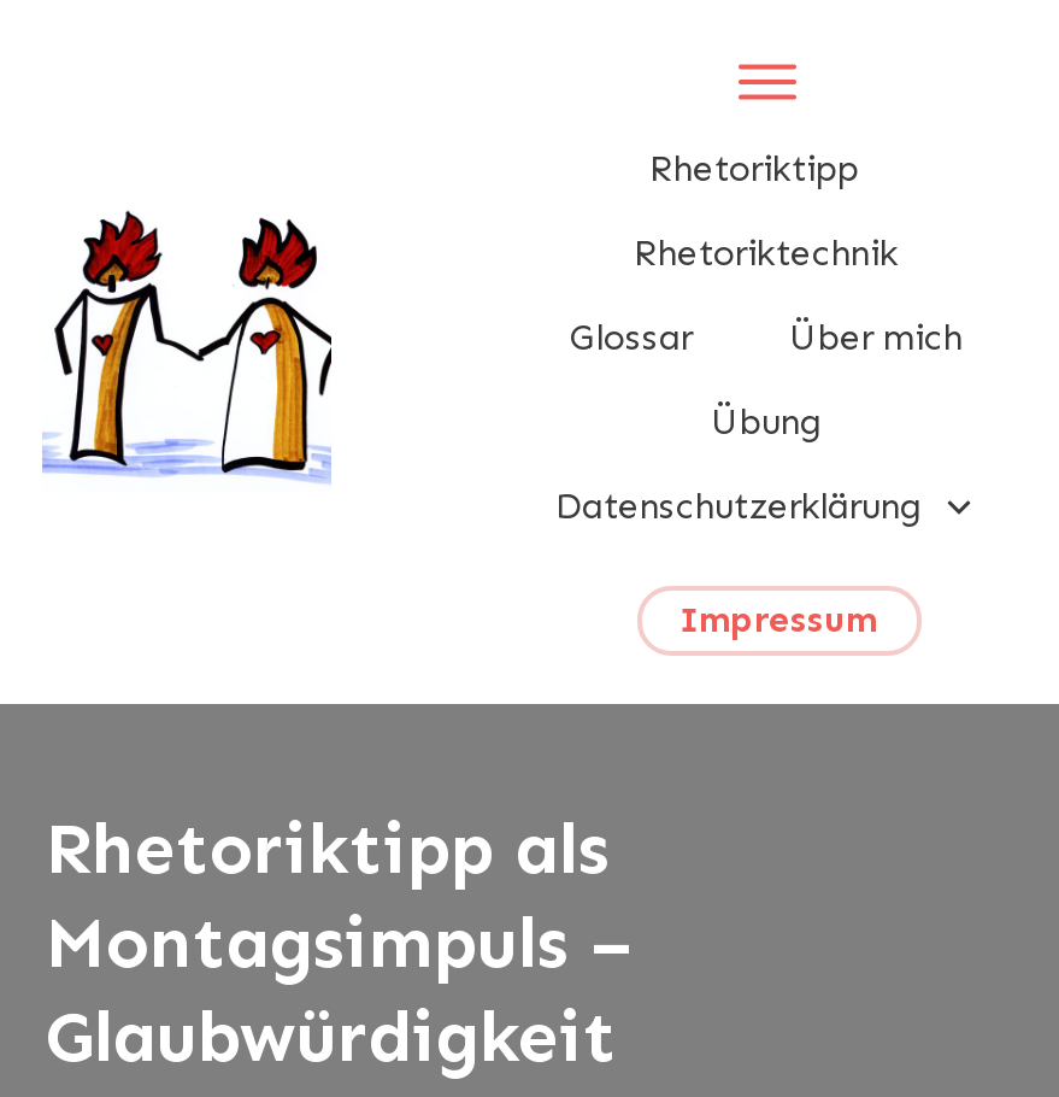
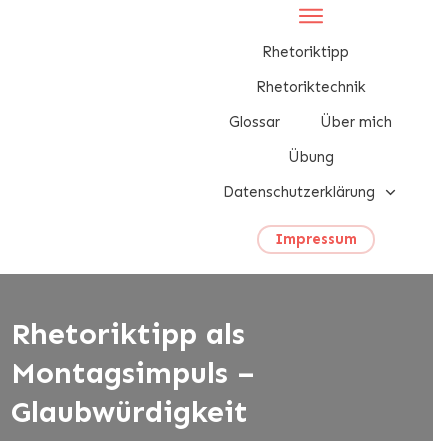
[40,210,334,485] [image] -> none

